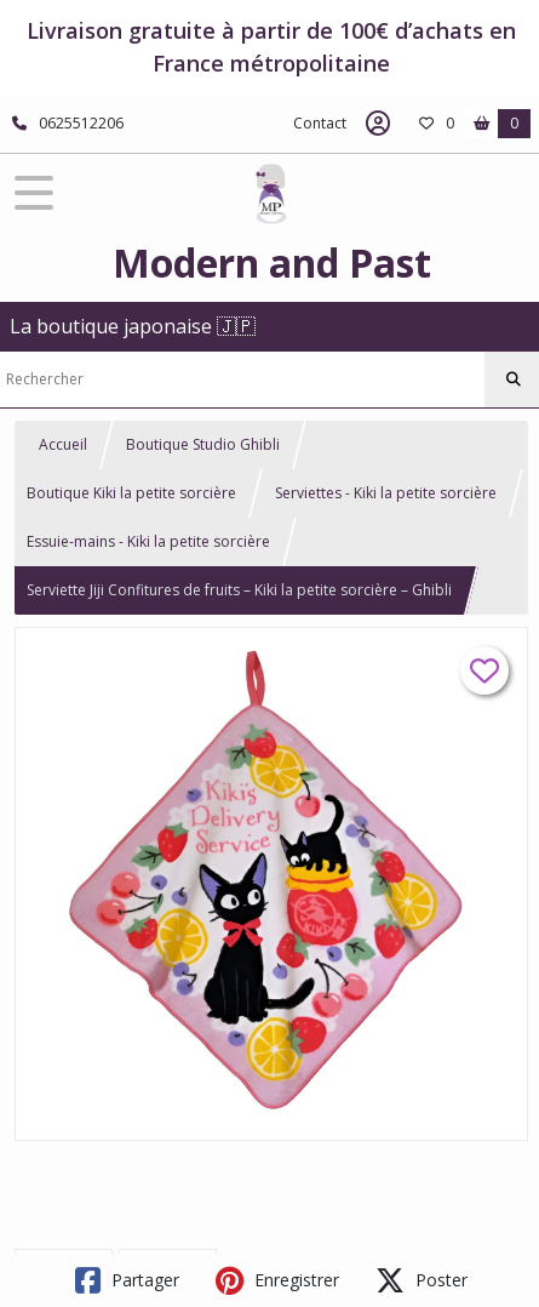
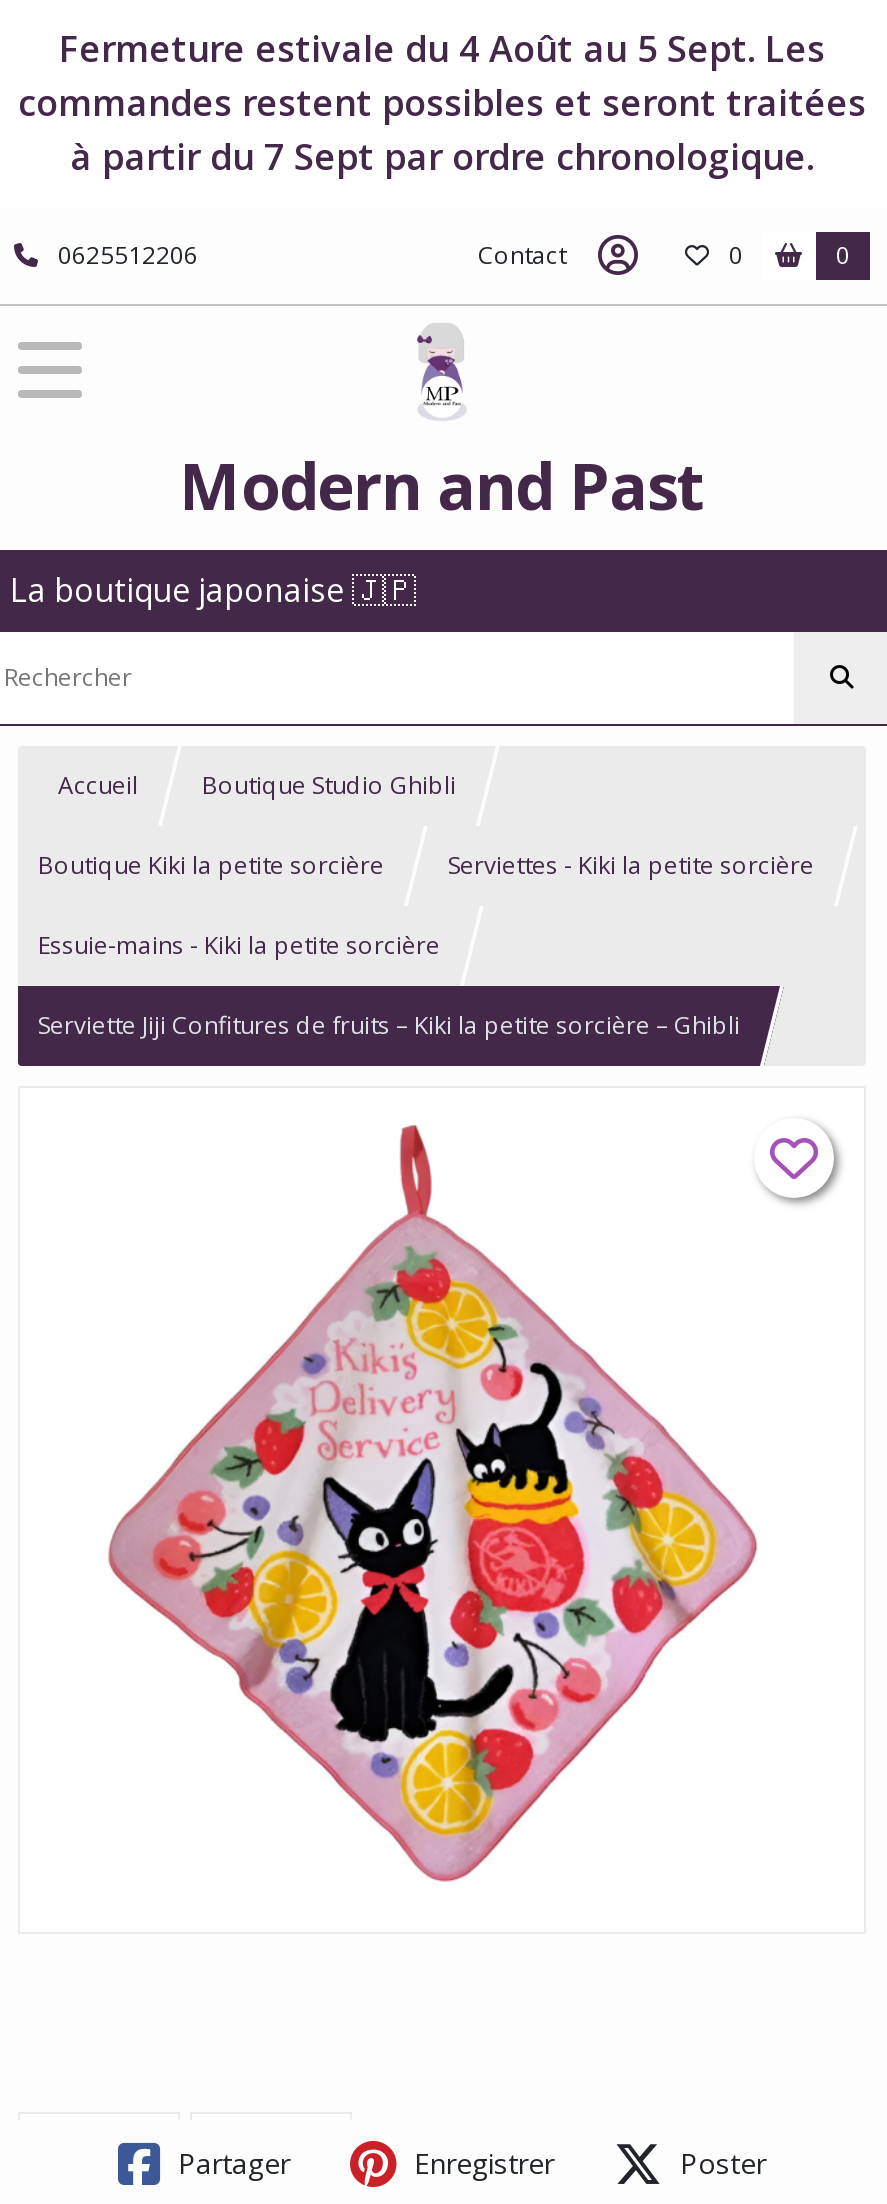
[27,16,516,78] Livraison gratuite à partir de 100€ d’achats en | France métropolitaine -> [18,24,866,180] Fermeture estivale du 4 Août au 5 Sept. Les | commandes restent possibles et seront traitées | à partir du 7 Sept par ordre chronologique.

